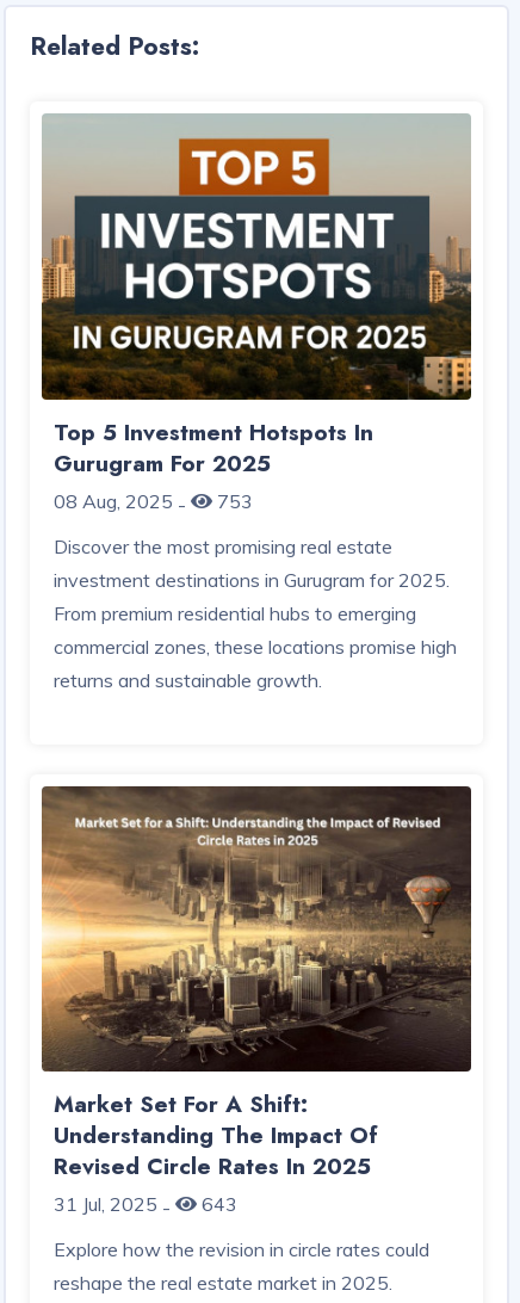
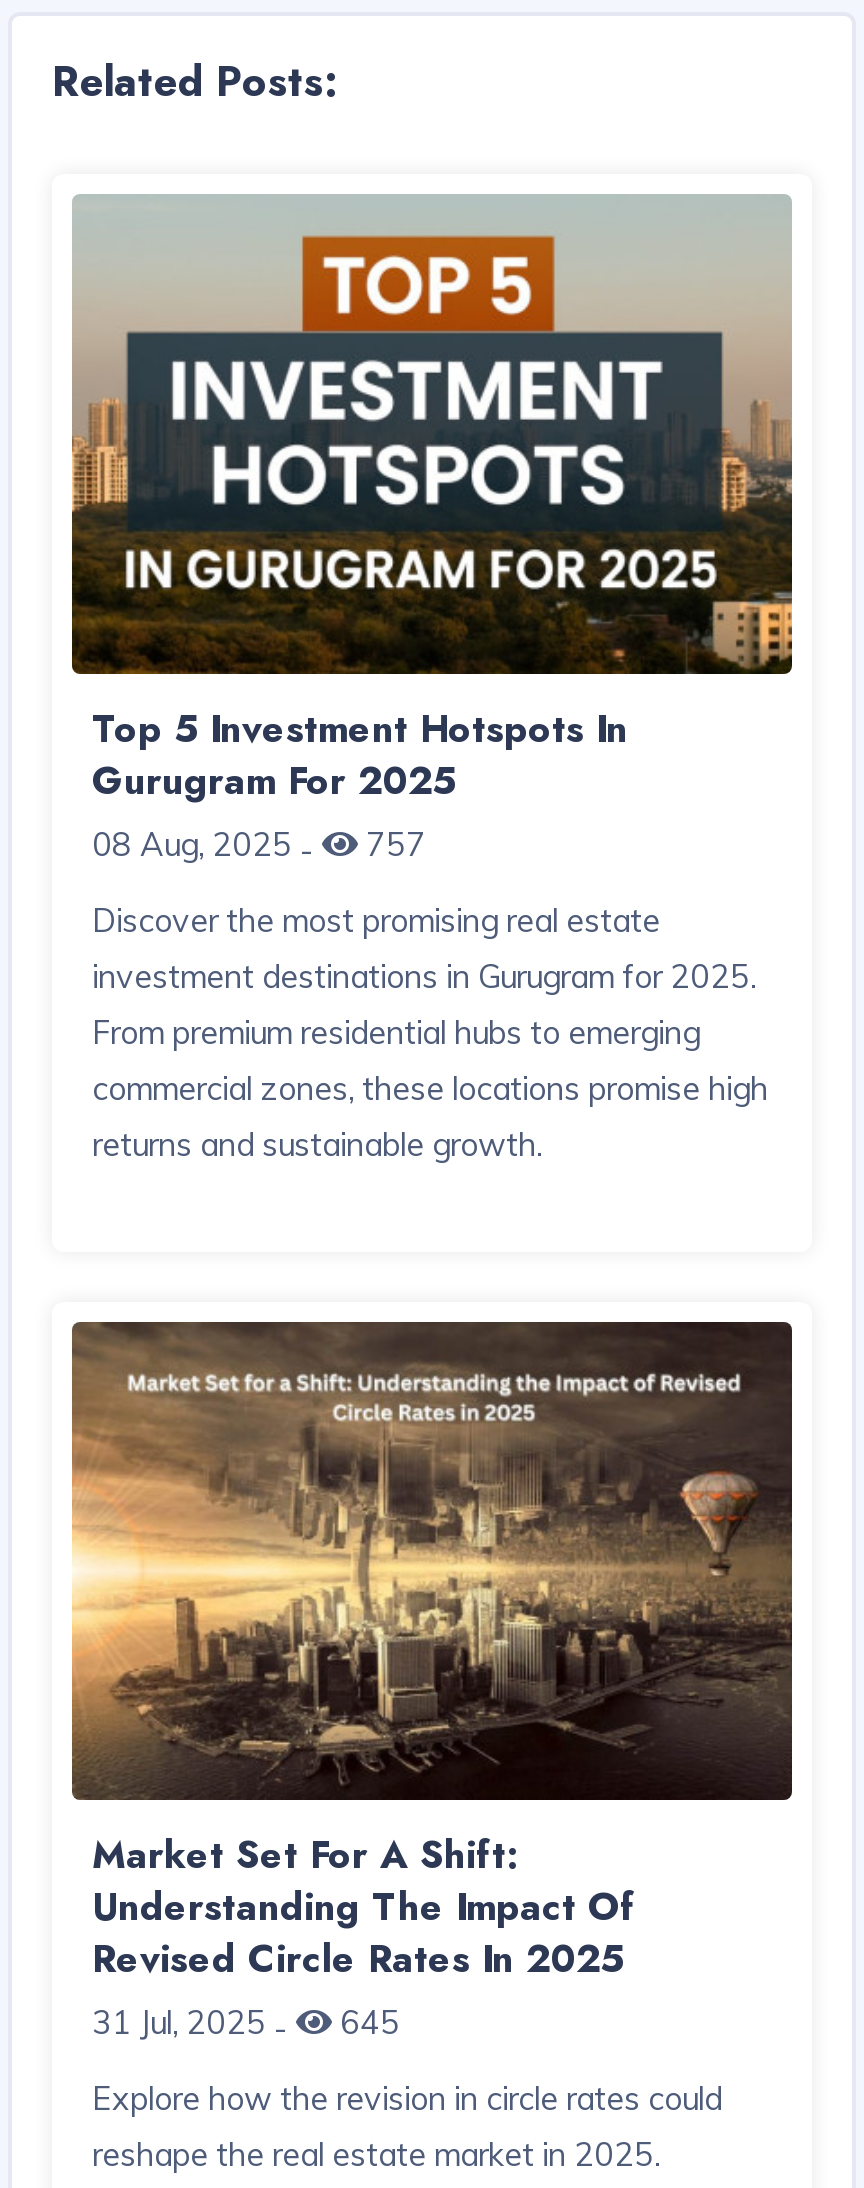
[54,489,253,517] 08 Aug, 2025 - 753 -> [92,824,426,870] 08 Aug, 2025 - 757
[54,1192,237,1220] 31 Jul, 2025 - 643 -> [92,2002,400,2048] 31 Jul, 2025 - 645

